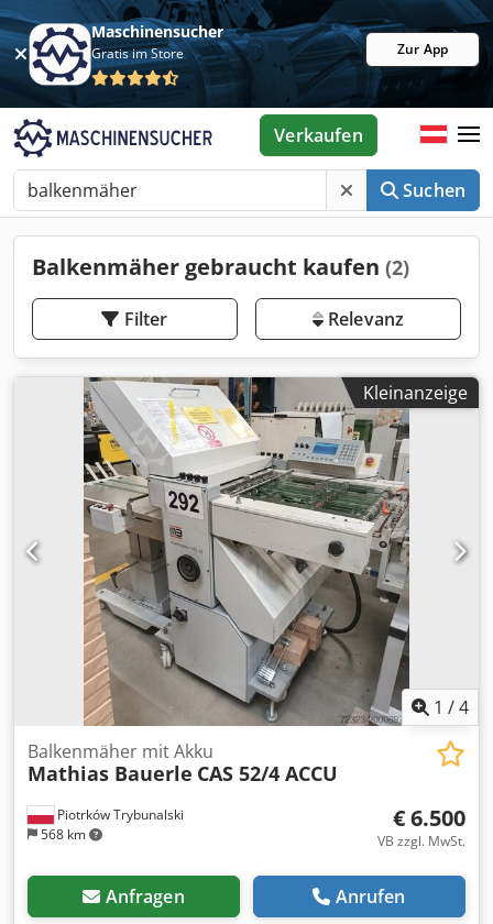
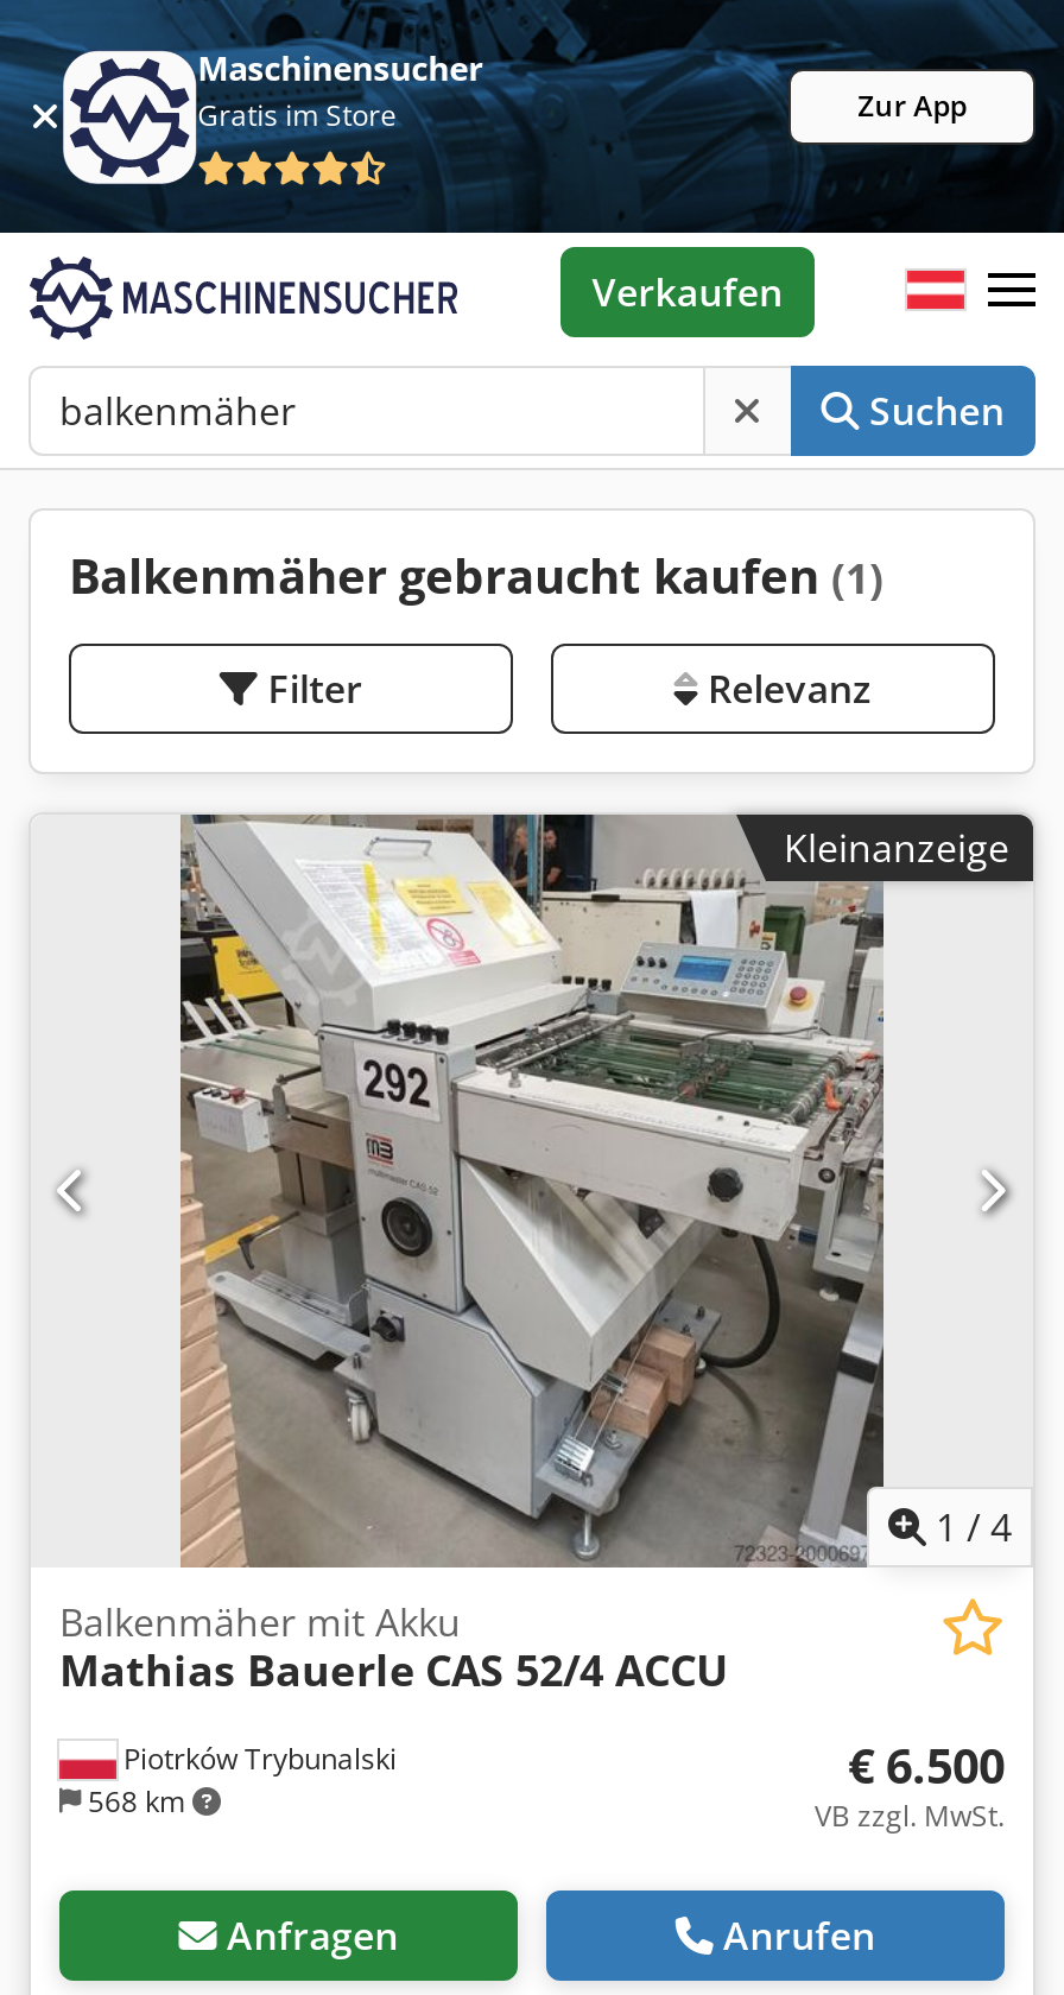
[32,252,409,282] Balkenmäher gebraucht kaufen (2) -> [69,544,883,608] Balkenmäher gebraucht kaufen (1)

